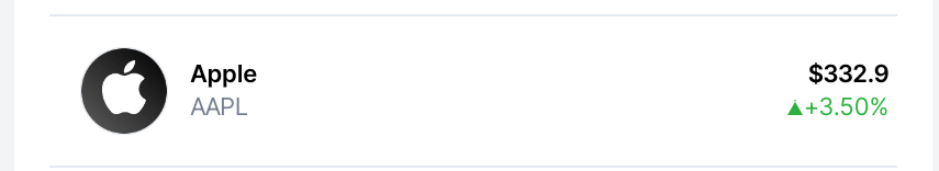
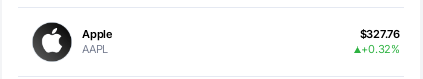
[808,59,888,89] $332.9 -> [359,27,400,41] $327.76
[803,92,888,122] +3.50% -> [361,42,400,56] +0.32%

